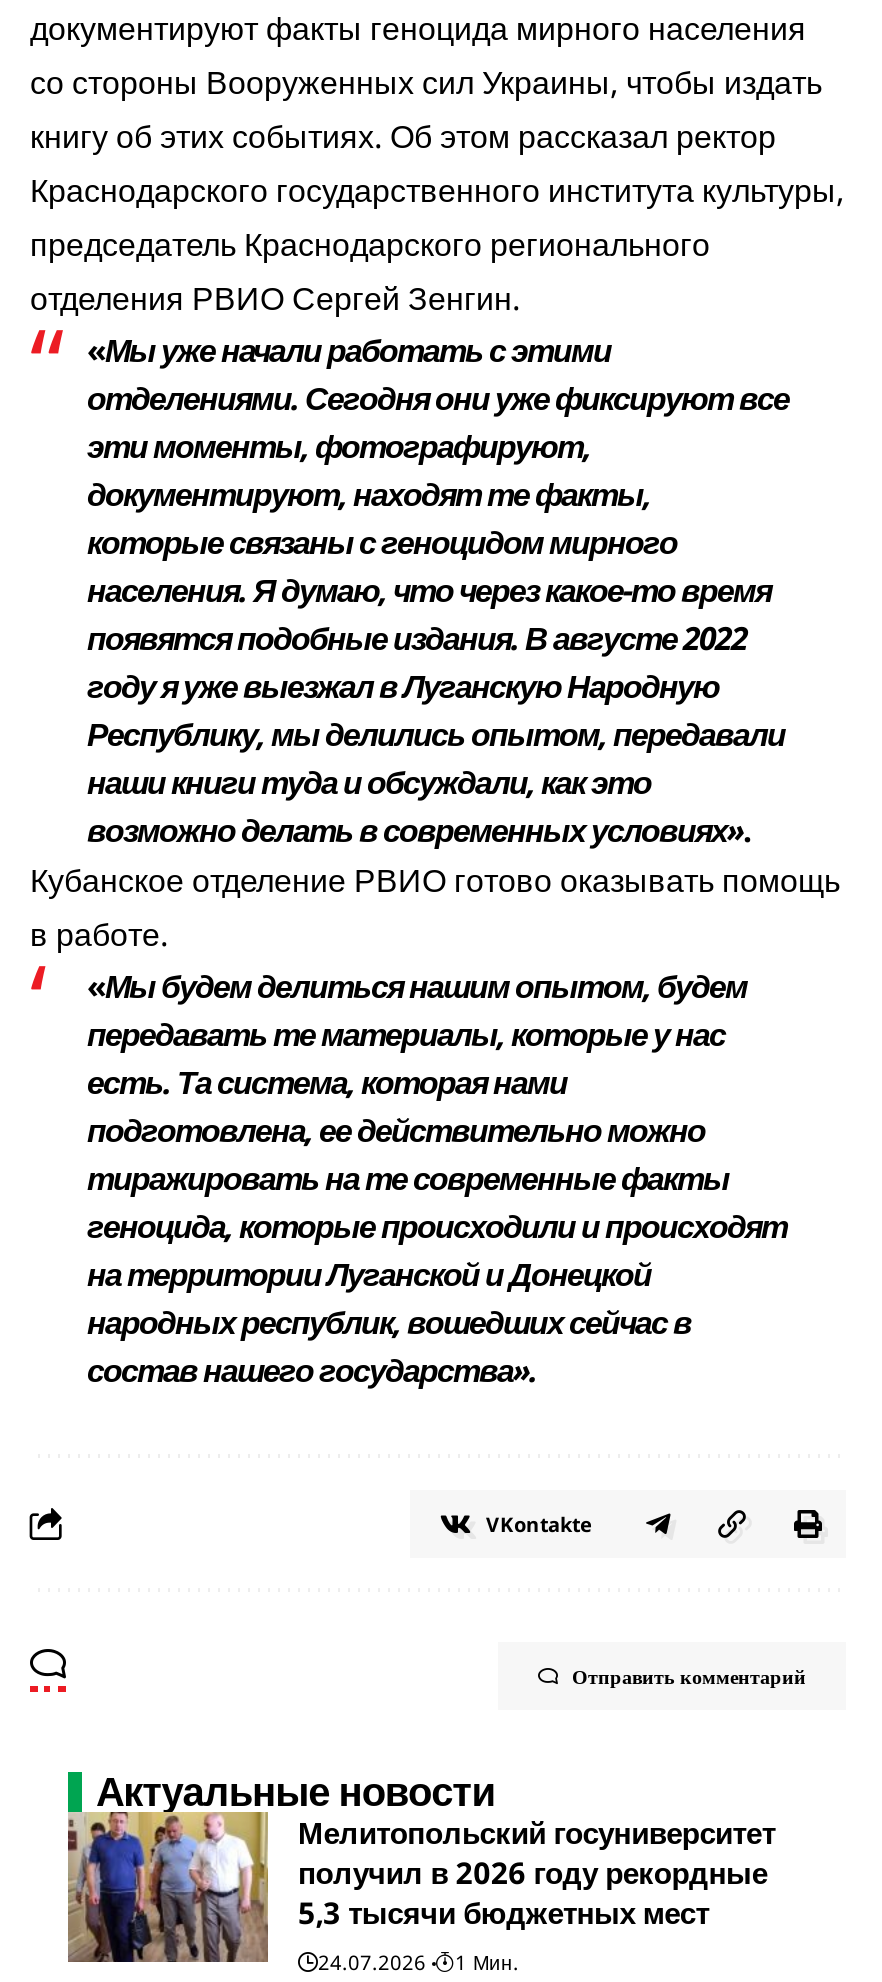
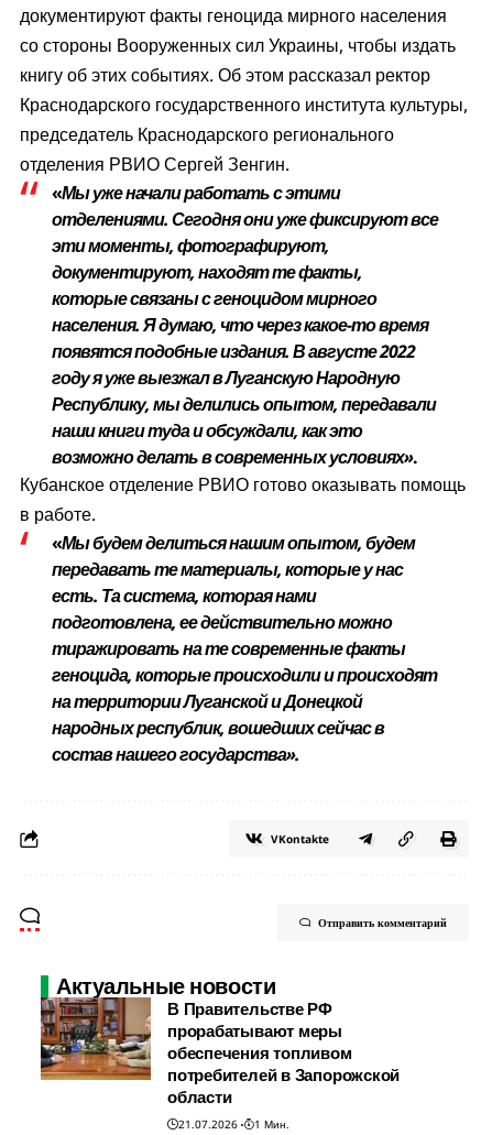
[66,1810,775,1976] [image] | Мелитопольский госуниверситет | получил в 2026 году рекордные | 5,3 тысячи бюджетных мест | 24.07.2026 -> [40,996,400,1132] [image] | В Правительстве РФ | прорабатывают меры | обеспечения топливом | потребителей в Запорожской | области | 21.07.2026

